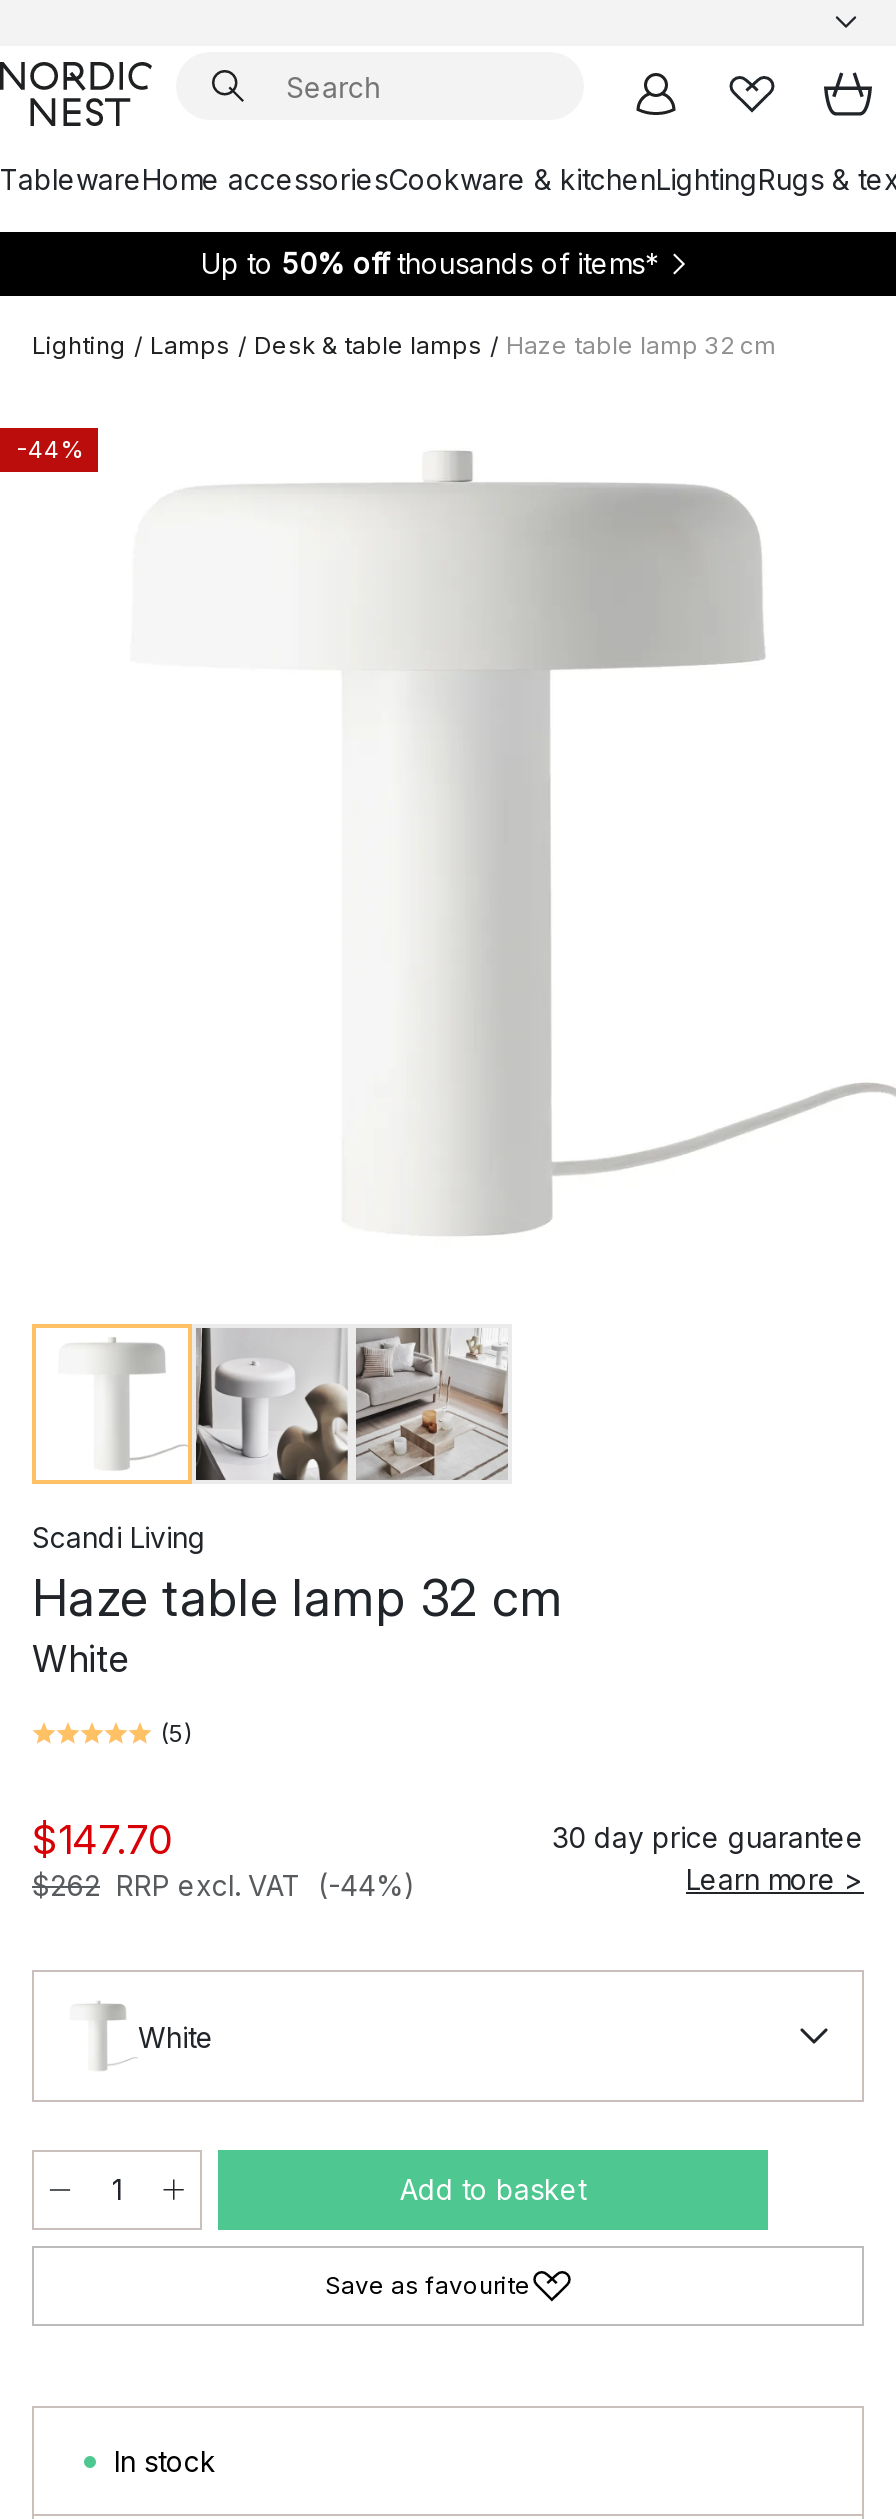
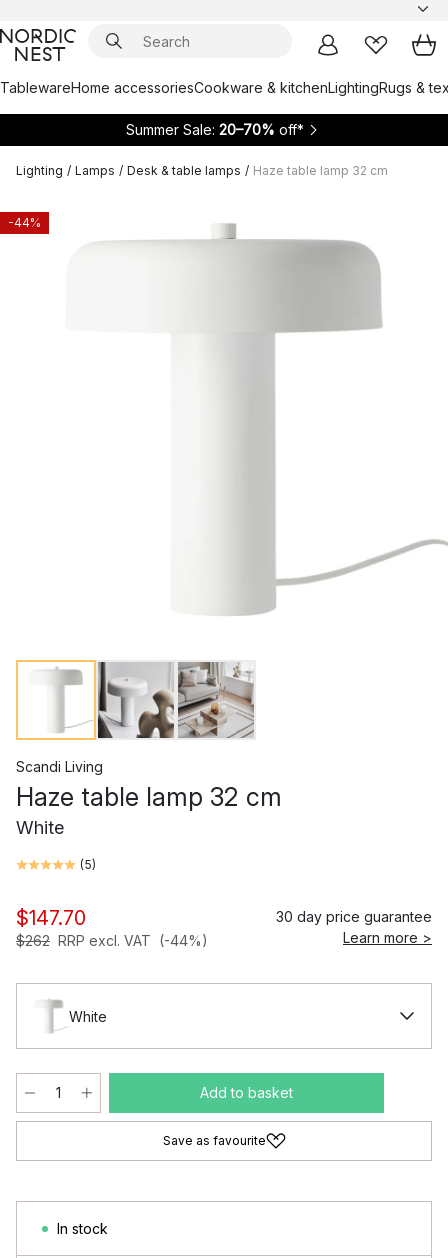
[201,246,659,280] Up to 50% off thousands of items* -> [126,121,304,138] Summer Sale: 20–70% off*

